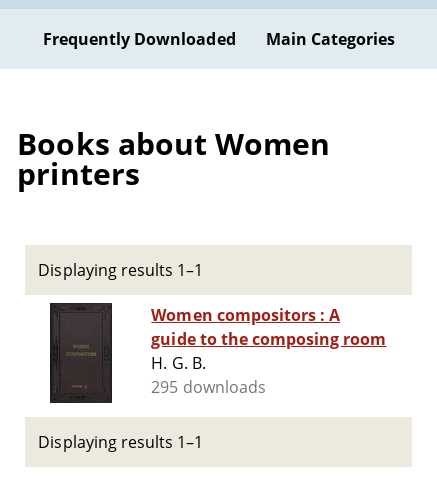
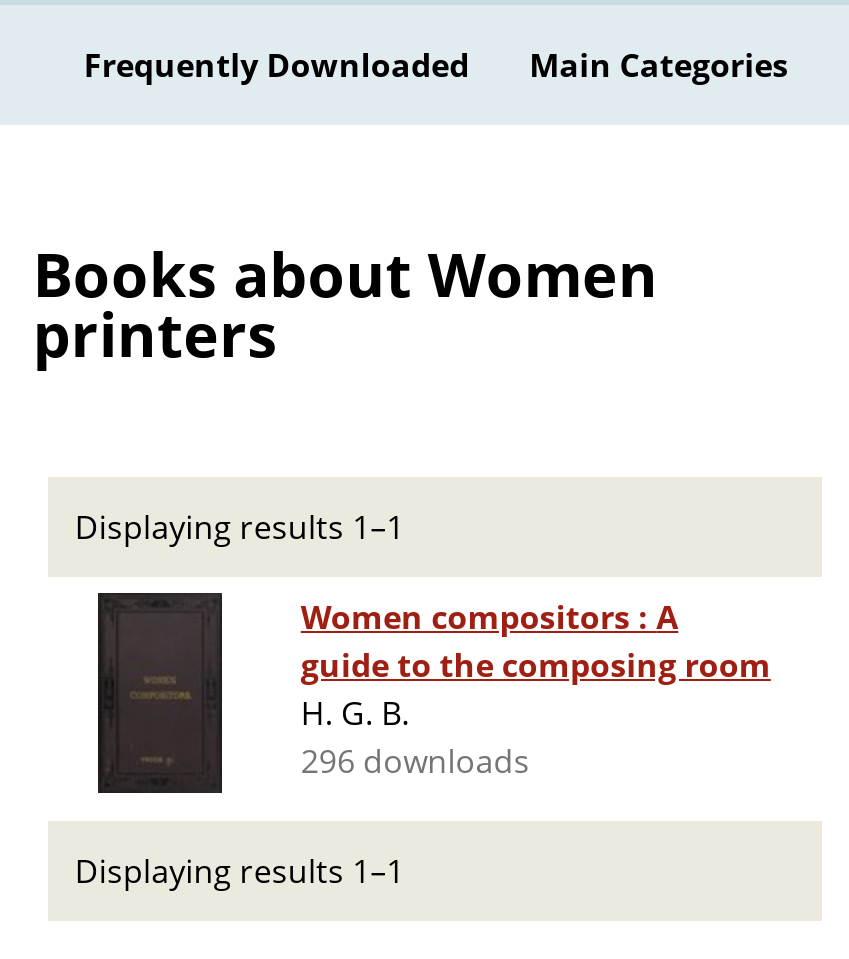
[151,376,266,398] 295 downloads -> [301,739,530,783] 296 downloads

